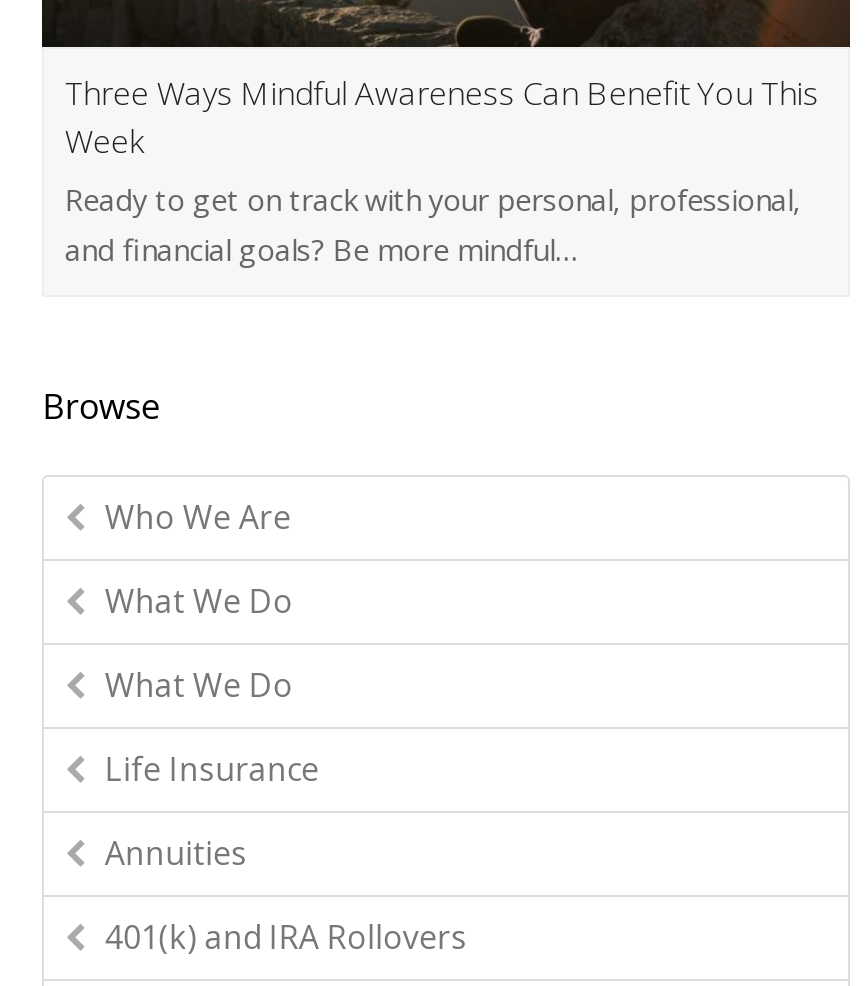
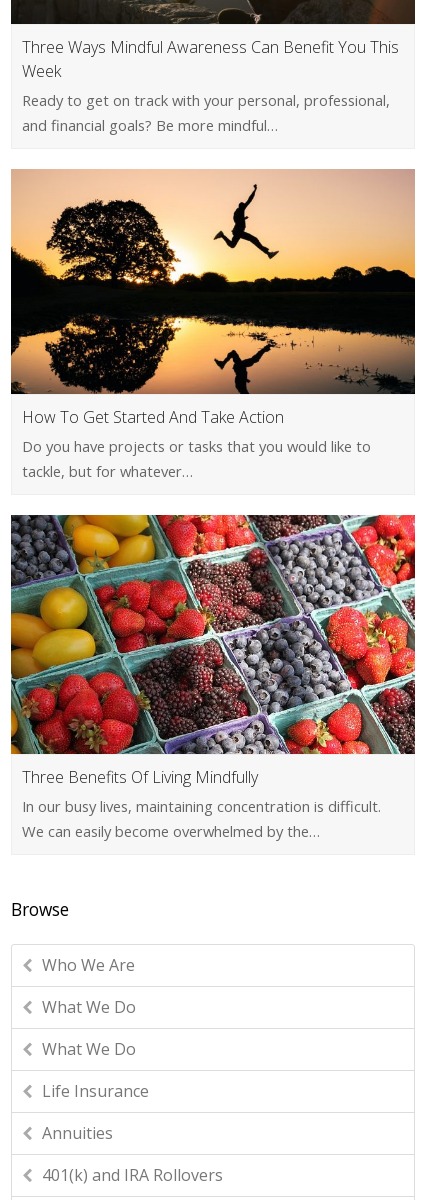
none -> [10,168,416,481] [image] | How To Get Started And Take Action | Do you have projects or tasks that you would like to | tackle, but for whatever…
none -> [10,514,416,841] [image] | Three Benefits Of Living Mindfully | In our busy lives, maintaining concentration is difficult. | We can easily become overwhelmed by the…

